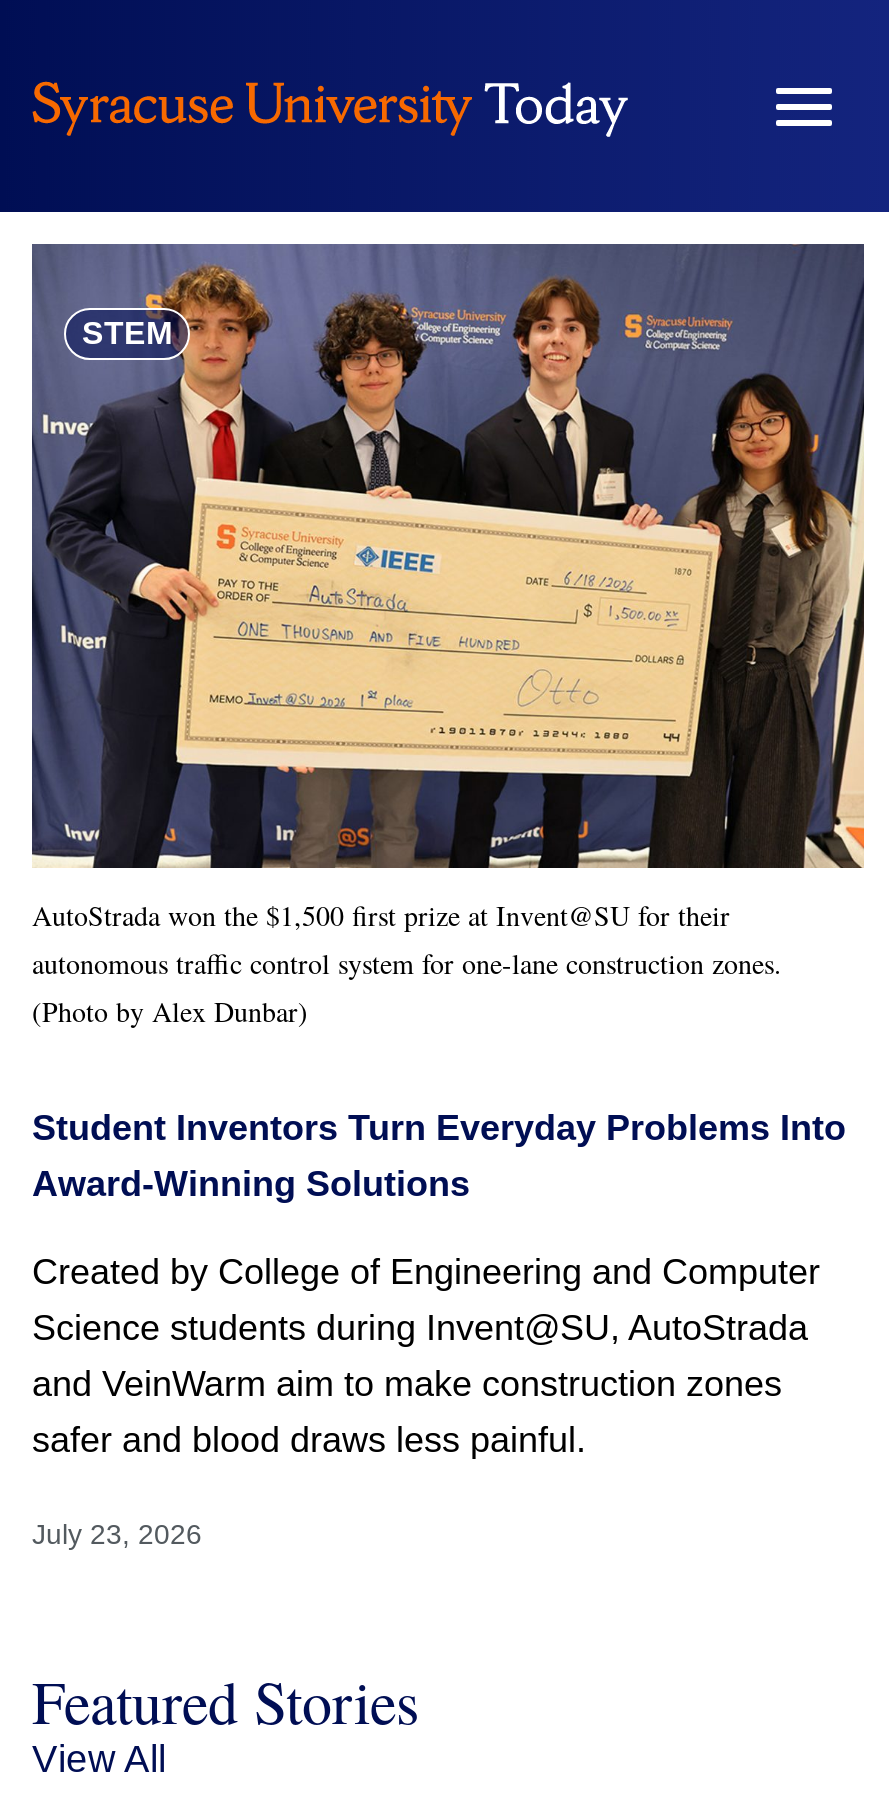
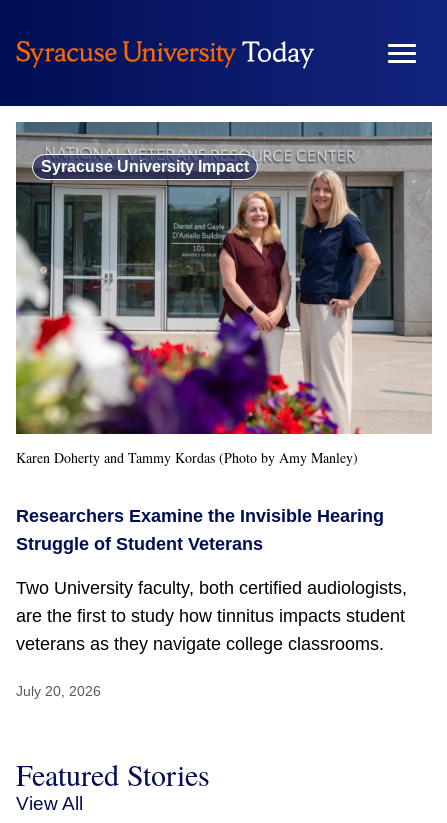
[30,244,866,870] [image] | STEM -> [15,122,432,435] [image] | Syracuse University Impact
[32,896,782,1030] AutoStrada won the $1,500 first prize at Invent@SU for their | autonomous traffic control system for one-lane construction zones. | (Photo by Alex Dunbar) -> [16,448,358,467] Karen Doherty and Tammy Kordas (Photo by Amy Manley)
[32,1108,846,1204] Student Inventors Turn Everyday Problems Into | Award-Winning Solutions -> [16,506,384,554] Researchers Examine the Invisible Hearing | Struggle of Student Veterans
[32,1252,820,1460] Created by College of Engineering and Computer | Science students during Invent@SU, AutoStrada | and VeinWarm aim to make construction zones | safer and blood draws less painful. -> [16,578,407,654] Two University faculty, both certified audiologists, | are the first to study how tinnitus impacts student | veterans as they navigate college classrooms.
[32,1518,202,1550] July 23, 2026 -> [16,683,101,699] July 20, 2026

